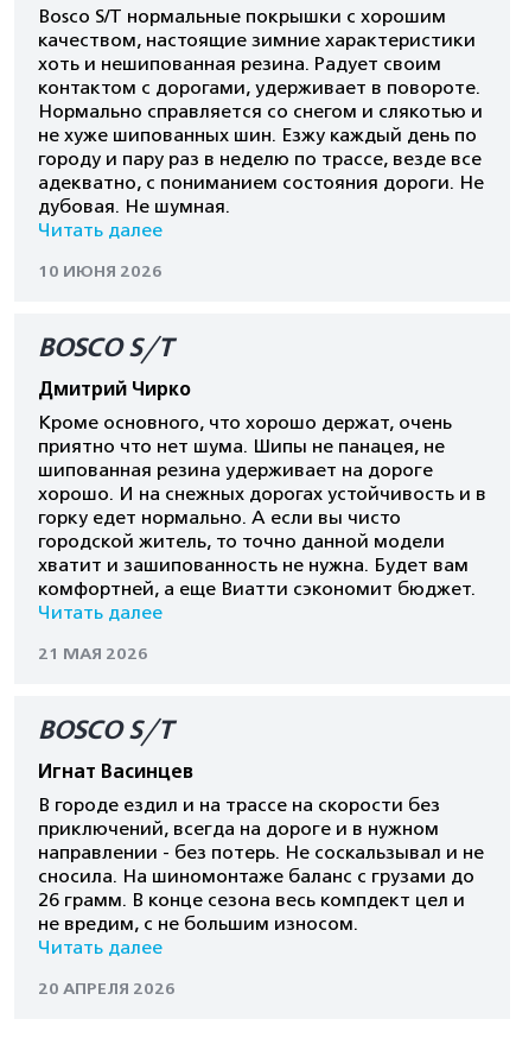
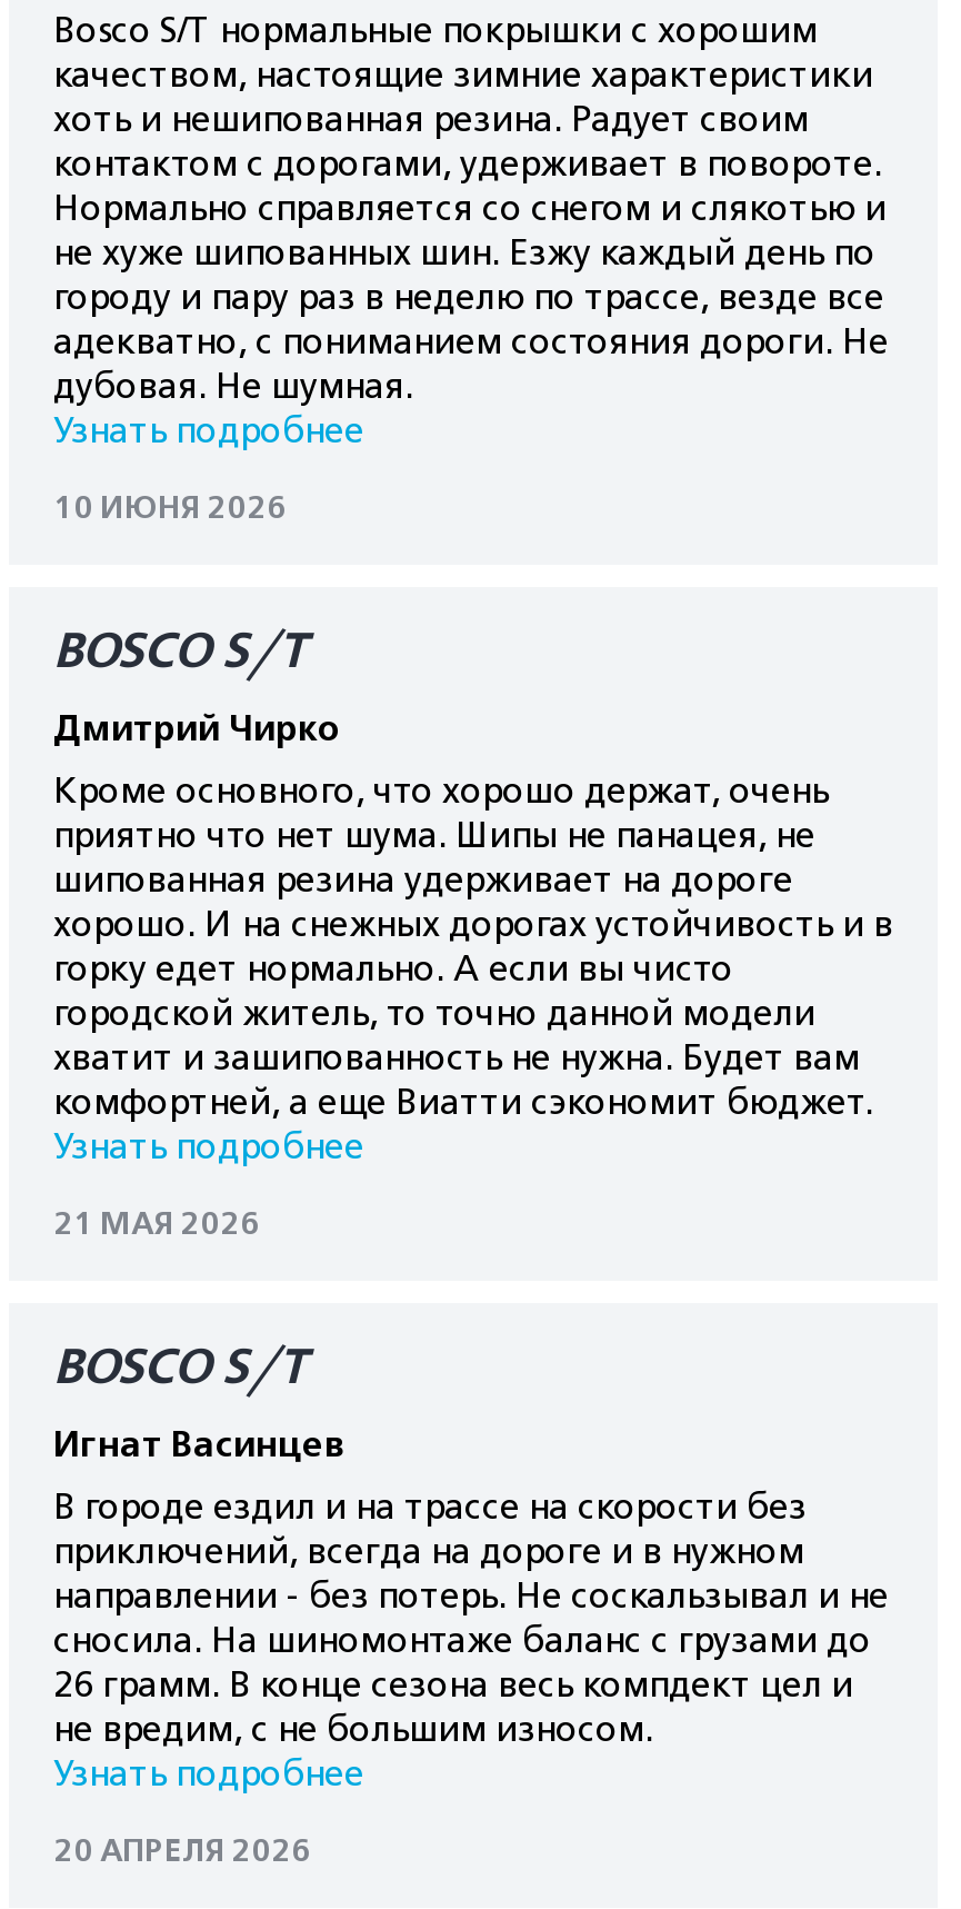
[38,220,163,241] Читать далее -> [53,411,364,451] Узнать подробнее
[38,602,163,624] Читать далее -> [53,1127,364,1167] Узнать подробнее
[38,937,163,958] Читать далее -> [53,1754,364,1794] Узнать подробнее

